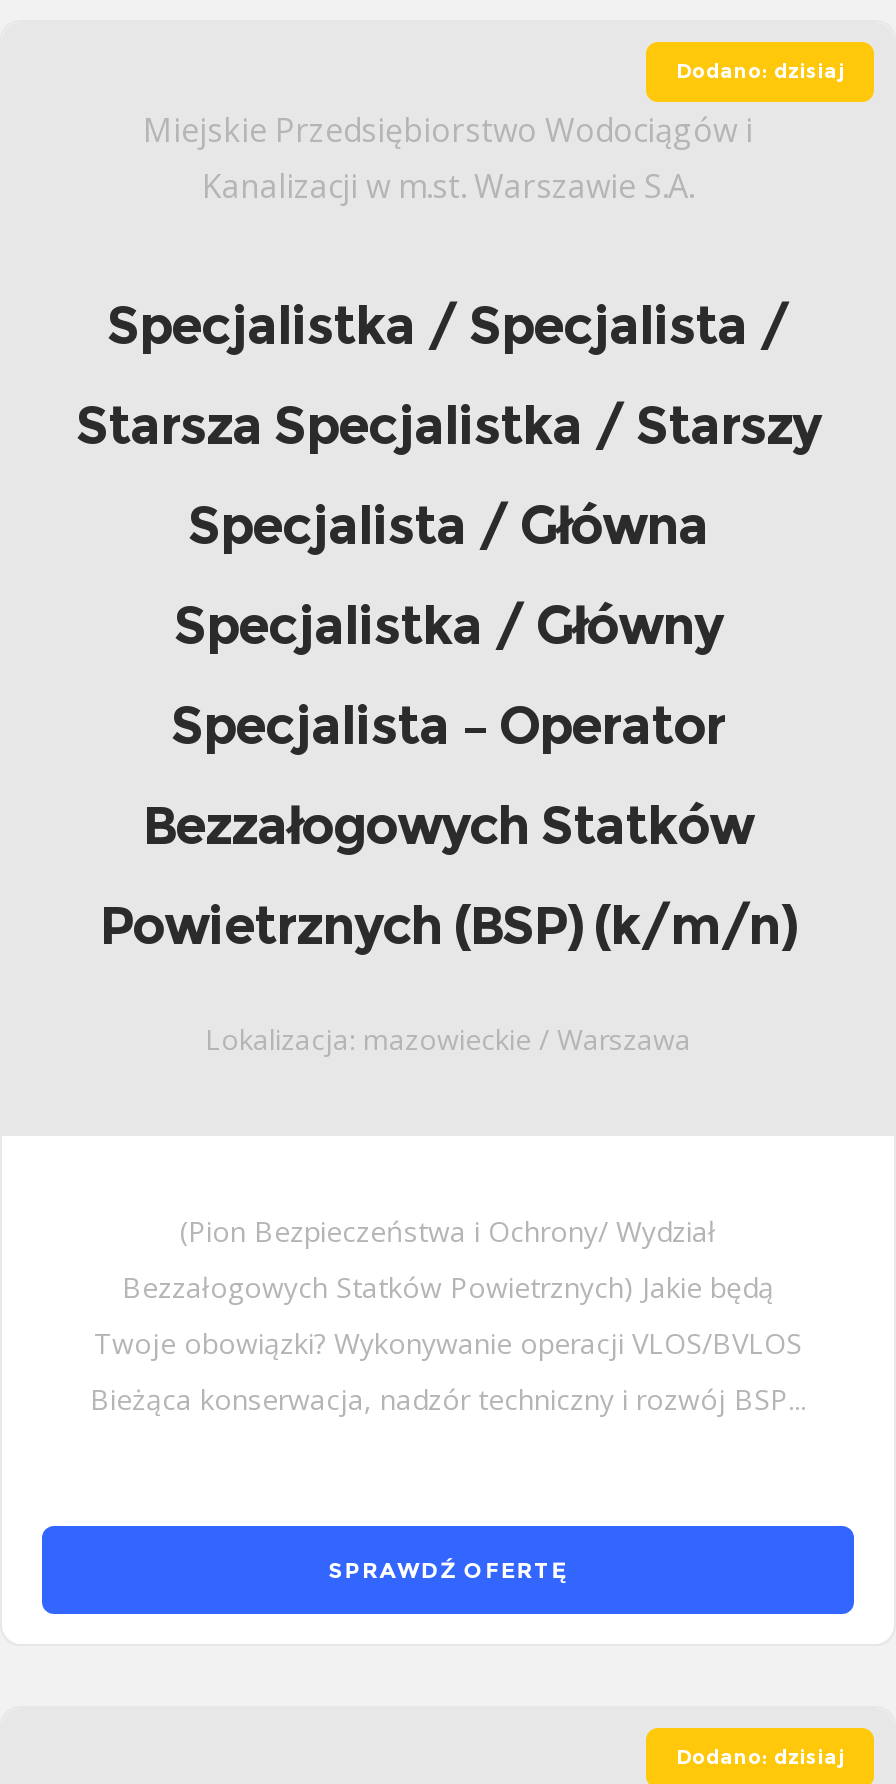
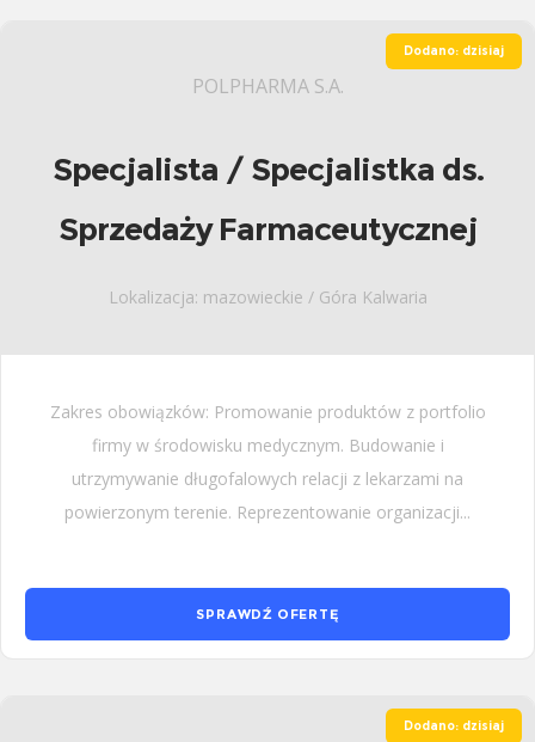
[76,108,820,1058] Miejskie Przedsiębiorstwo Wodociągów i | Kanalizacji w m.st. Warszawie S.A. | Specjalistka / Specjalista / | Starsza Specjalistka / Starszy | Specjalista / Główna | Specjalistka / Główny | Specjalista – Operator | Bezzałogowych Statków | Powietrznych (BSP) (k/m/n) | Lokalizacja: mazowieckie / Warszawa -> [52,73,483,309] POLPHARMA S.A. | Specjalista / Specjalistka ds. | Sprzedaży Farmaceutycznej | Lokalizacja: mazowieckie / Góra Kalwaria
[90,1212,806,1418] (Pion Bezpieczeństwa i Ochrony/ Wydział | Bezzałogowych Statków Powietrznych) Jakie będą | Twoje obowiązki? Wykonywanie operacji VLOS/BVLOS | Bieżąca konserwacja, nadzór techniczny i rozwój BSP... -> [50,401,485,524] Zakres obowiązków: Promowanie produktów z portfolio | firmy w środowisku medycznym. Budowanie i | utrzymywanie długofalowych relacji z lekarzami na | powierzonym terenie. Reprezentowanie organizacji...

